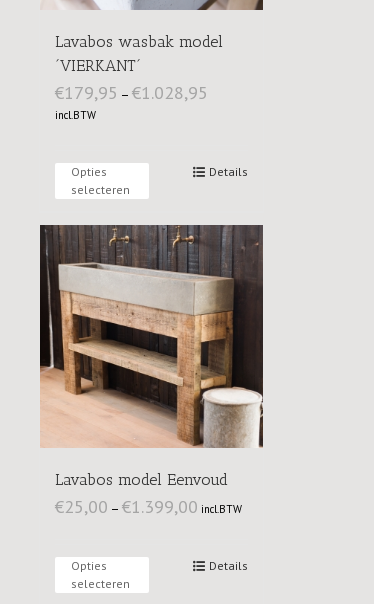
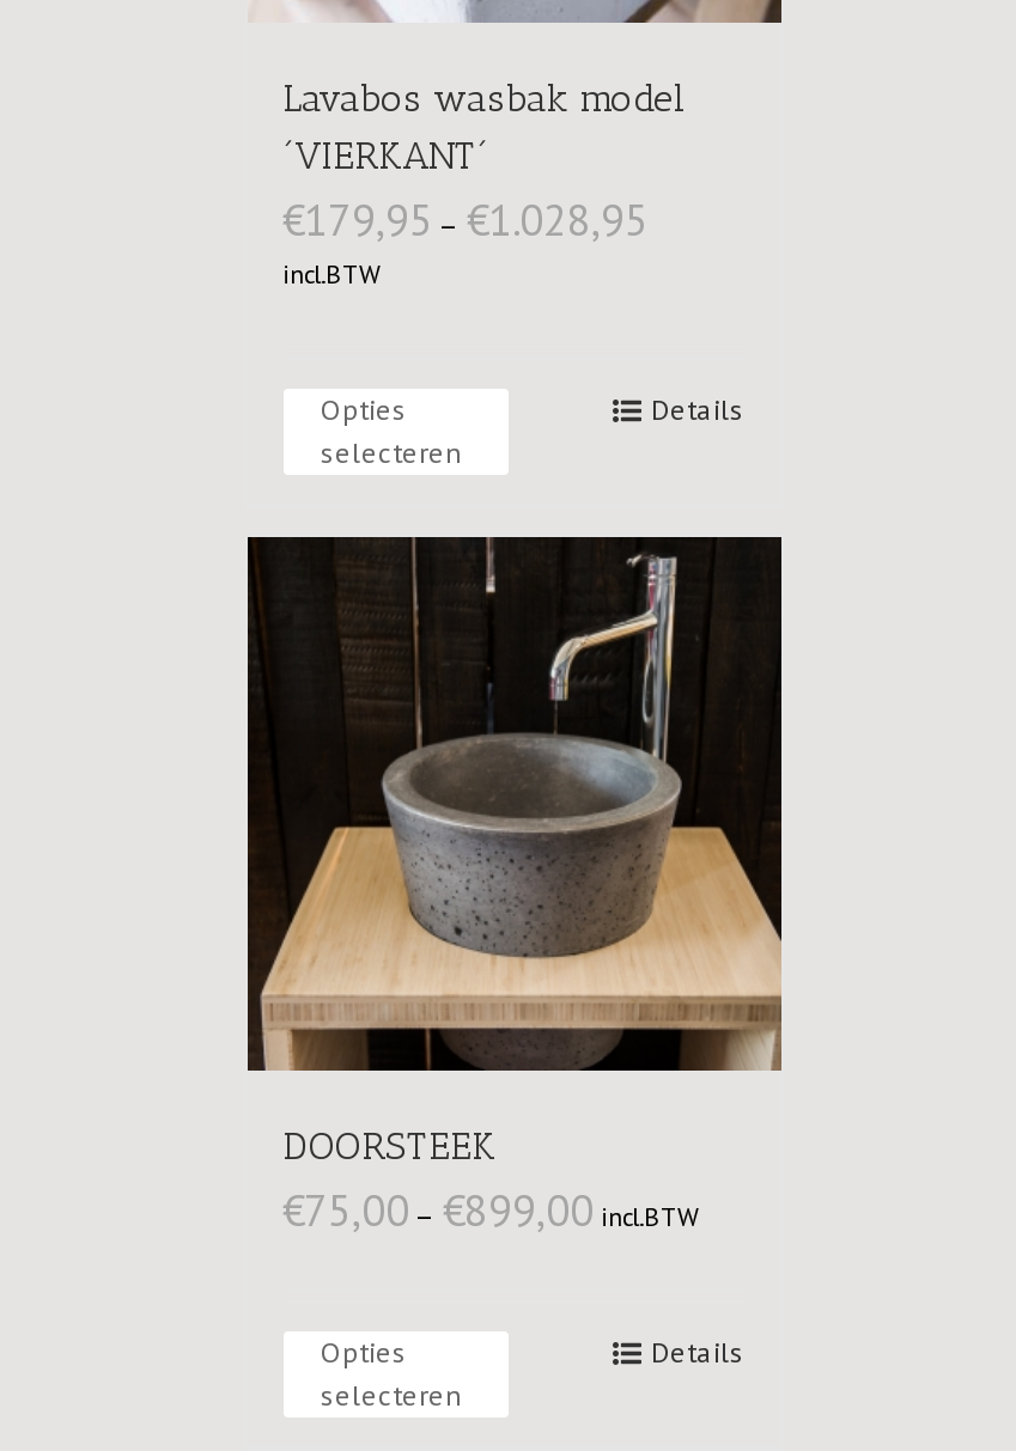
[39,225,264,518] [image] | Lavabos model Eenvoud | €25,00 – €1.399,00 incl.BTW -> [245,536,781,1239] [image] | DOORSTEEK | €75,00 – €899,00 incl.BTW

